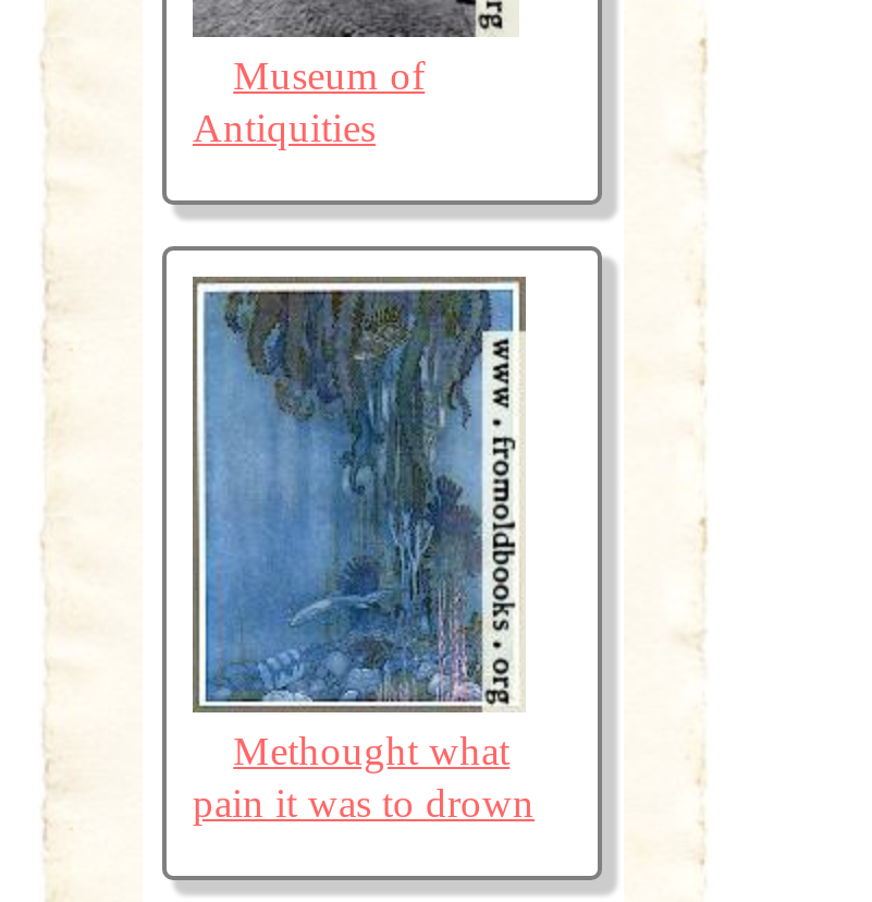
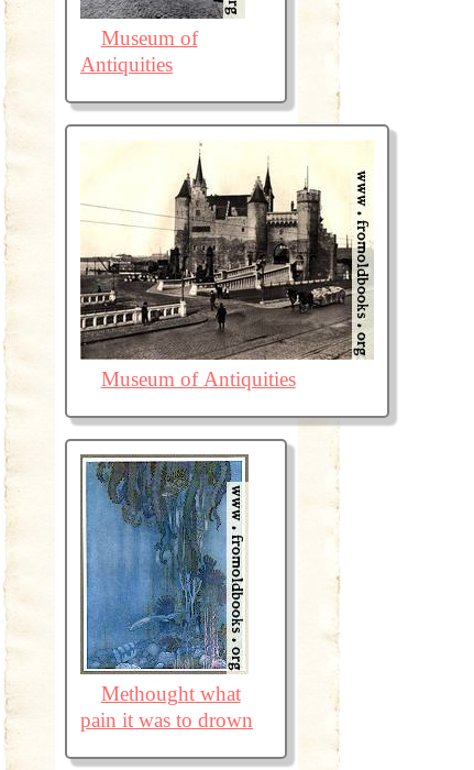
none -> [80,123,397,426] [image] | Museum of Antiquities

